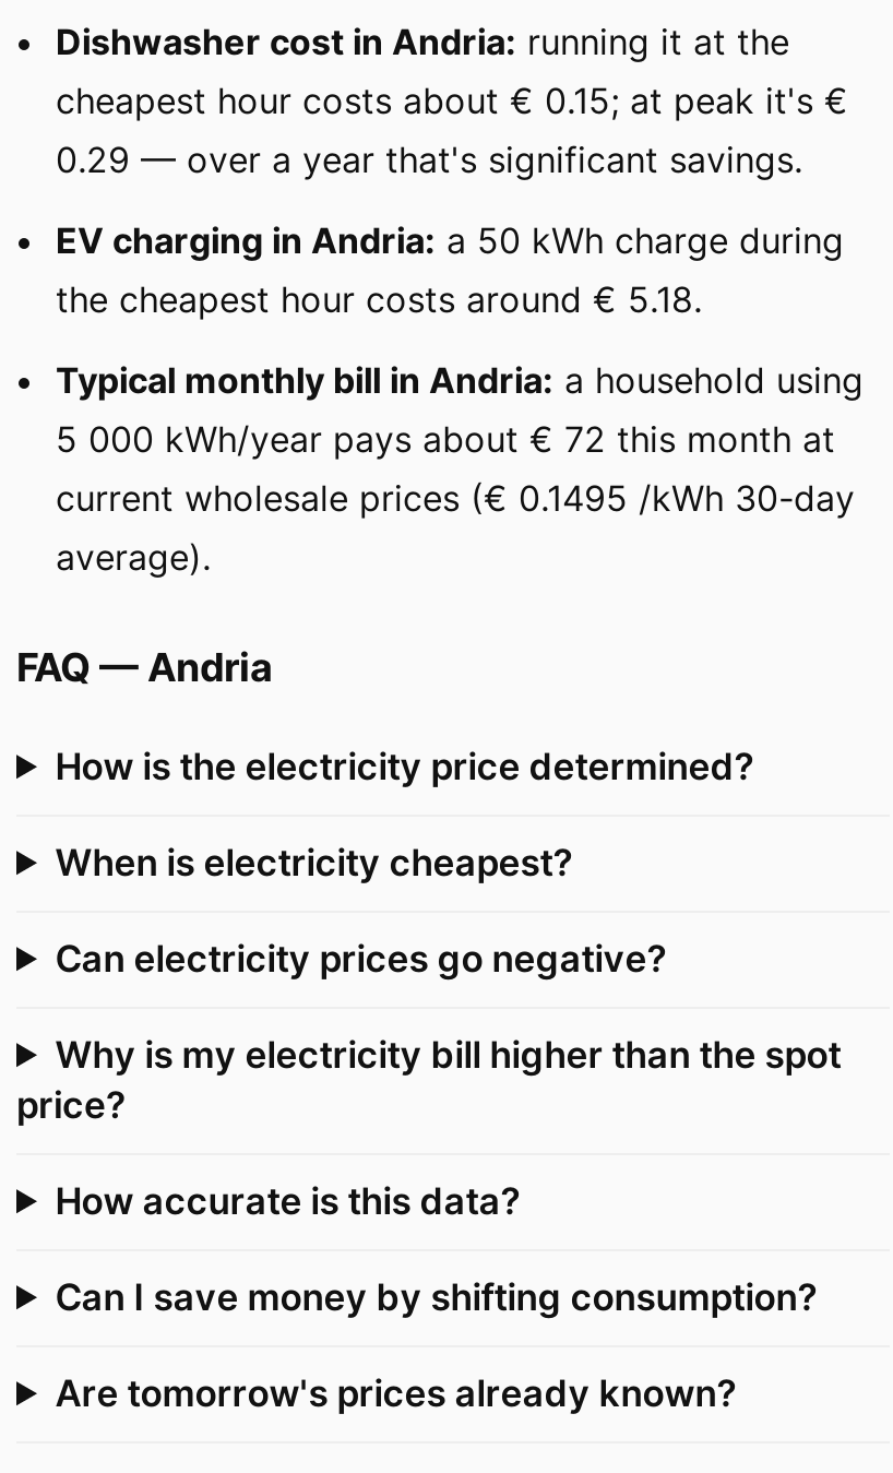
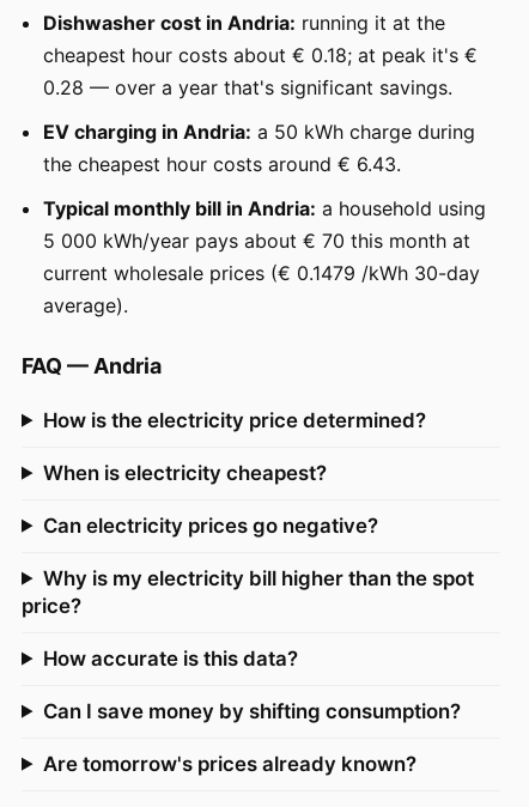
[56,78,848,122] cheapest hour costs about € 0.15; at peak it's € -> [43,43,478,67] cheapest hour costs about € 0.18; at peak it's €
[56,137,802,181] 0.29 — over a year that's significant savings. -> [43,75,452,99] 0.28 — over a year that's significant savings.
[56,277,702,320] the cheapest hour costs around € 5.18. -> [43,152,401,176] the cheapest hour costs around € 6.43.
[56,416,835,460] 5 000 kWh/year pays about € 72 this month at -> [43,228,470,252] 5 000 kWh/year pays about € 70 this month at
[56,475,855,519] current wholesale prices (€ 0.1495 /kWh 30-day -> [43,261,480,285] current wholesale prices (€ 0.1479 /kWh 30-day

